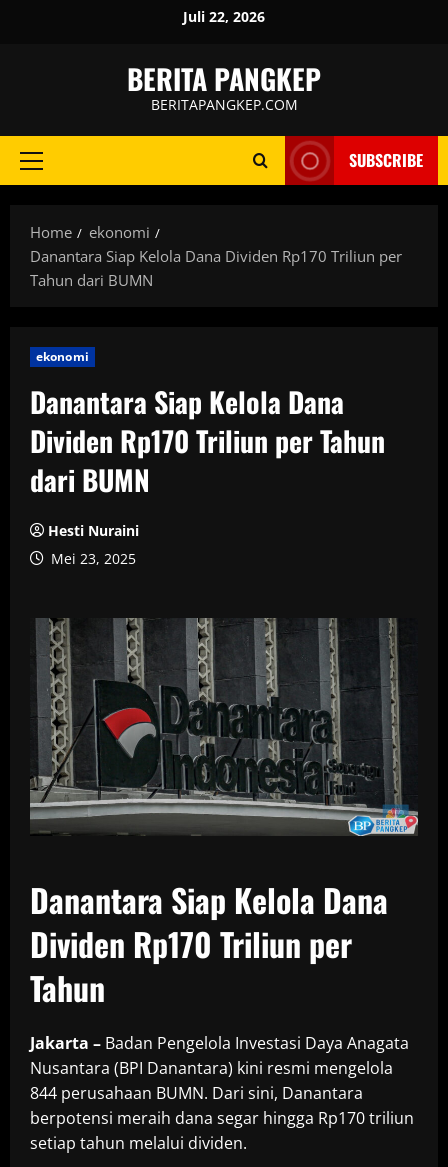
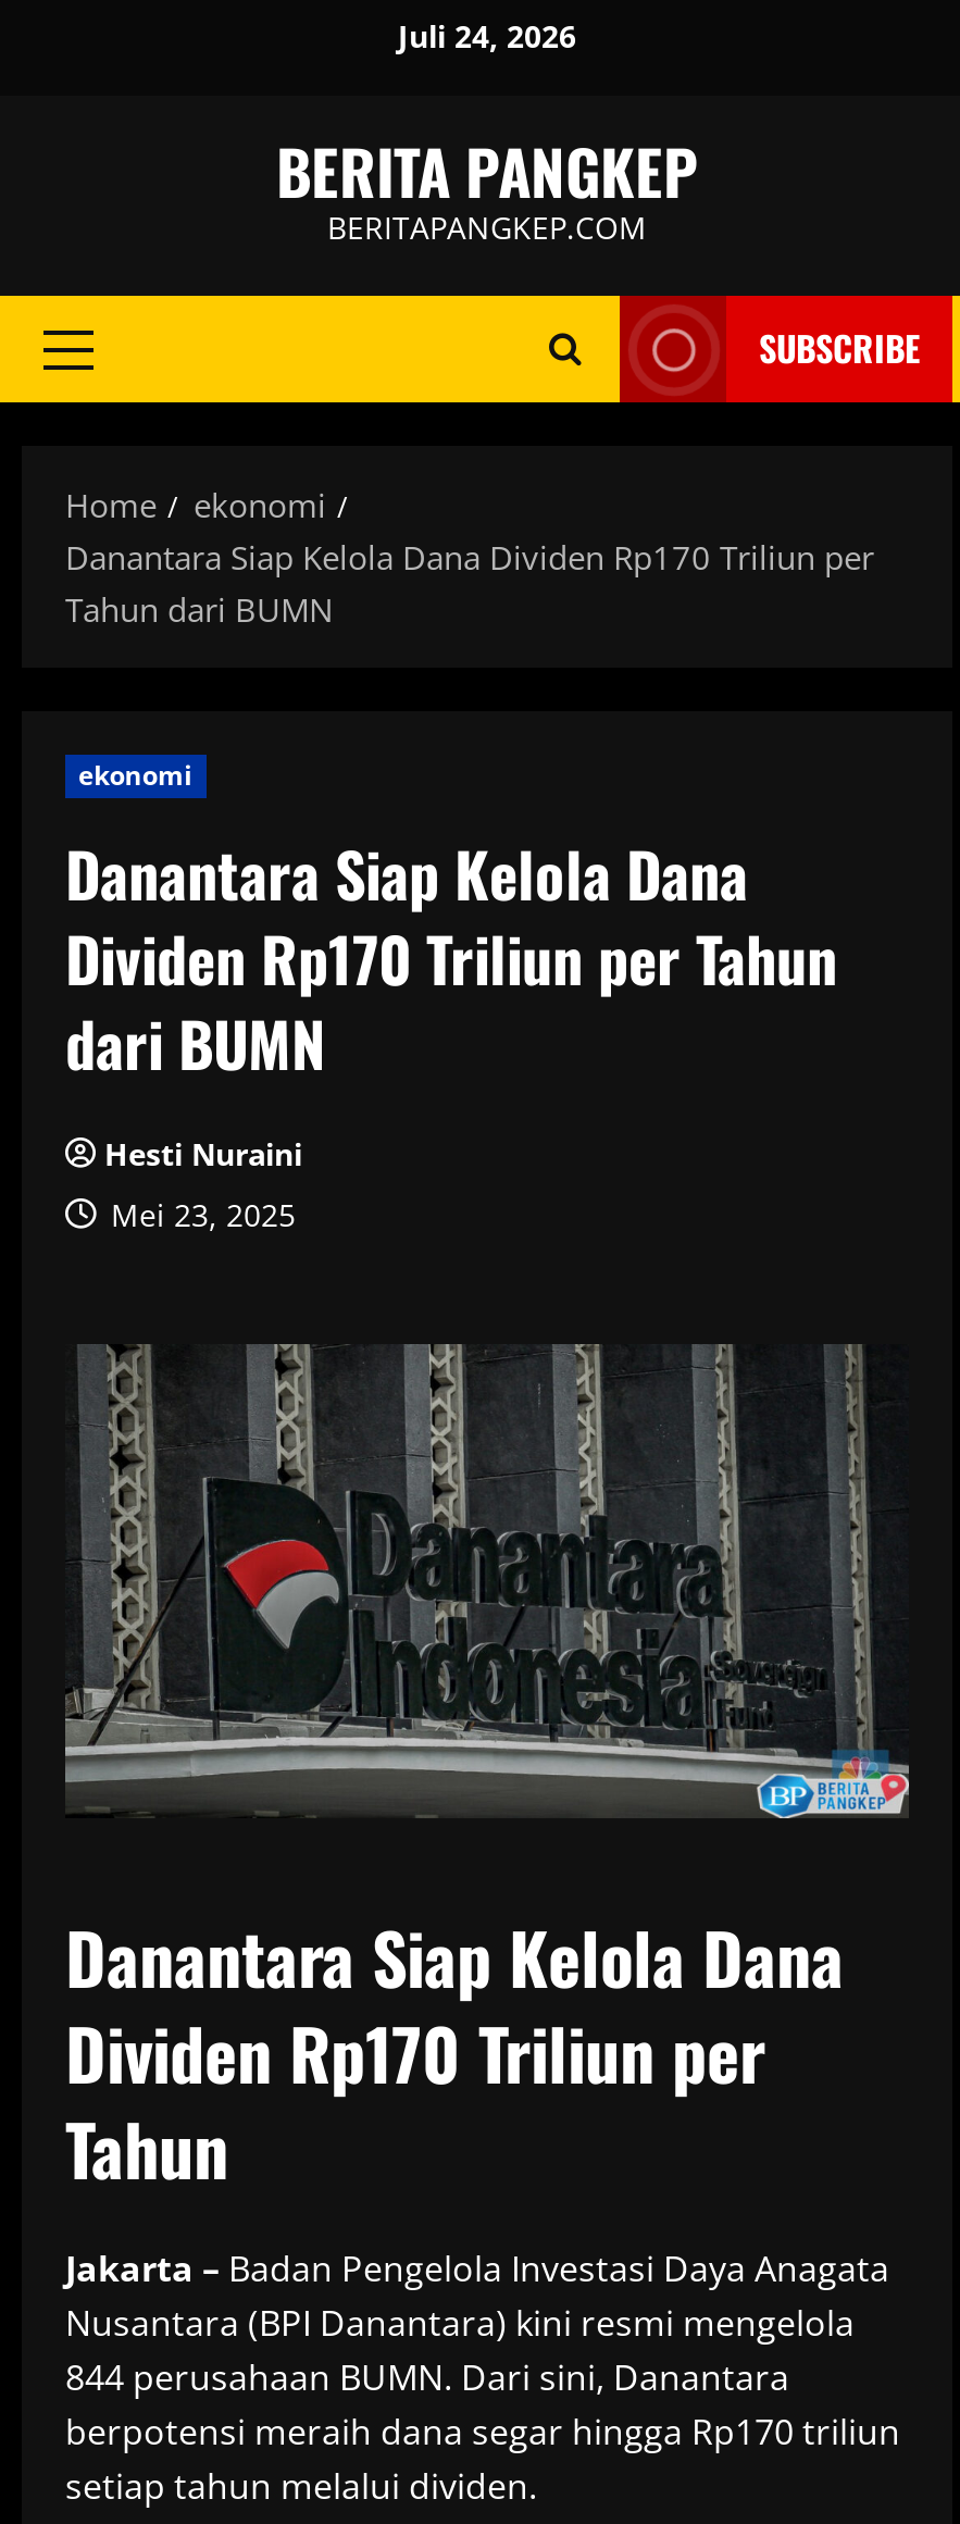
[183,7,265,26] Juli 22, 2026 -> [398,15,576,57] Juli 24, 2026

